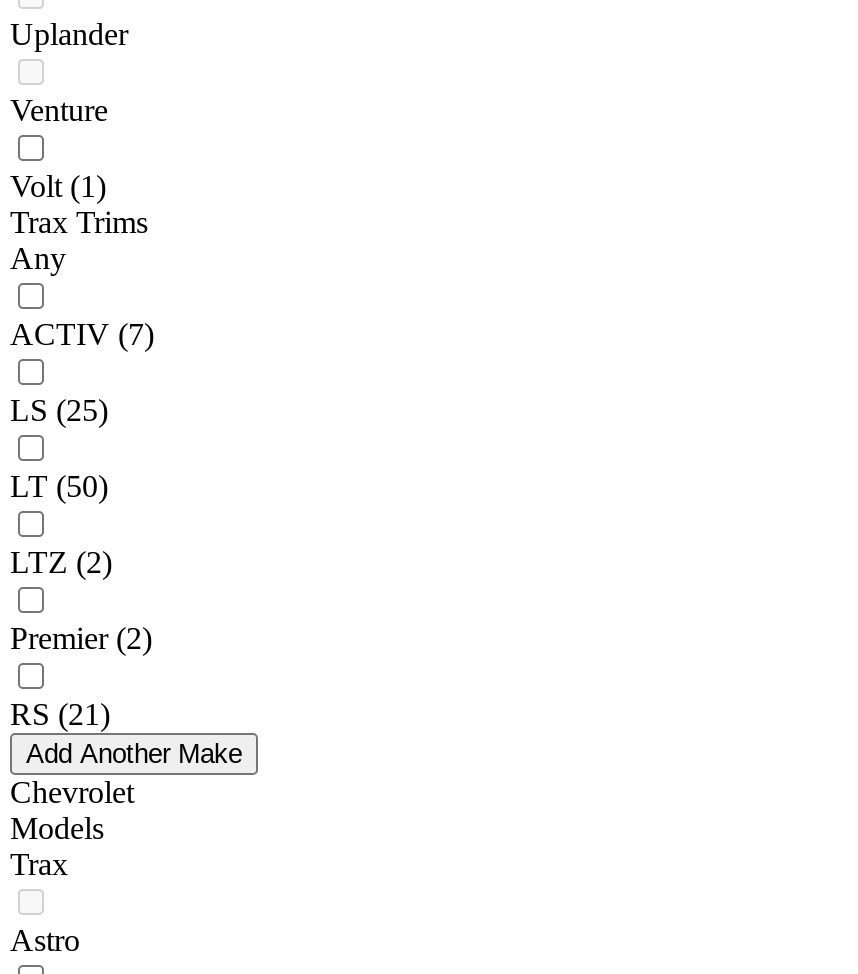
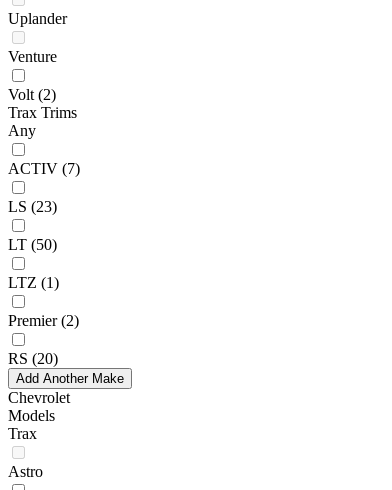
[10,170,106,204] Volt (1) -> [8,86,56,103] Volt (2)
[10,394,108,428] LS (25) -> [8,198,57,215] LS (23)
[10,546,112,580] LTZ (2) -> [8,274,59,291] LTZ (1)
[10,698,110,732] RS (21) -> [8,350,58,367] RS (20)

